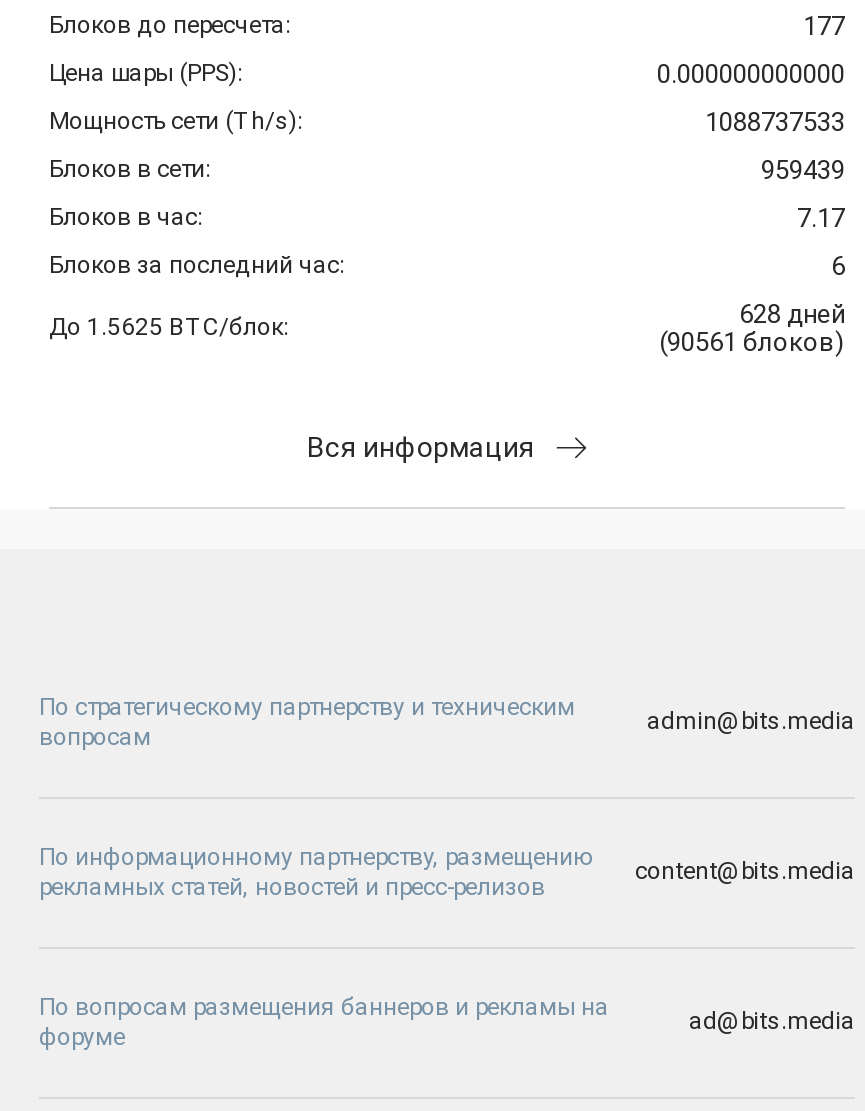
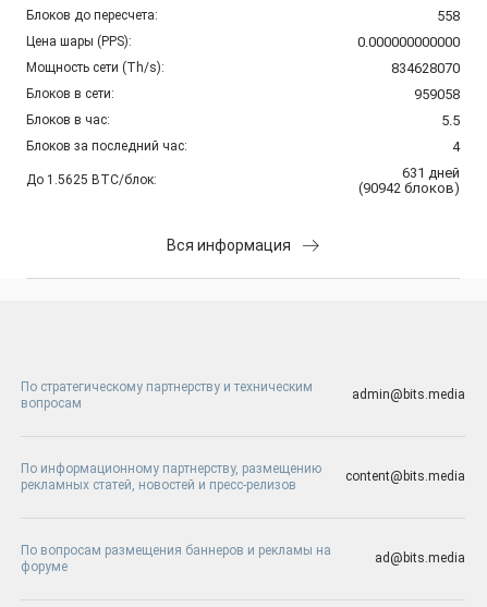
[803,11,845,41] 177 -> [437,8,460,24] 558
[705,107,845,137] 1088737533 -> [391,60,460,76] 834628070
[761,155,845,185] 959439 -> [414,86,460,102] 959058
[797,203,845,233] 7.17 -> [441,112,460,129] 5.5
[831,251,845,281] 6 -> [452,138,460,155] 4
[739,299,845,329] 628 дней -> [402,165,460,181] 631 дней
[659,327,845,357] (90561 блоков) -> [358,180,460,196] (90942 блоков)

